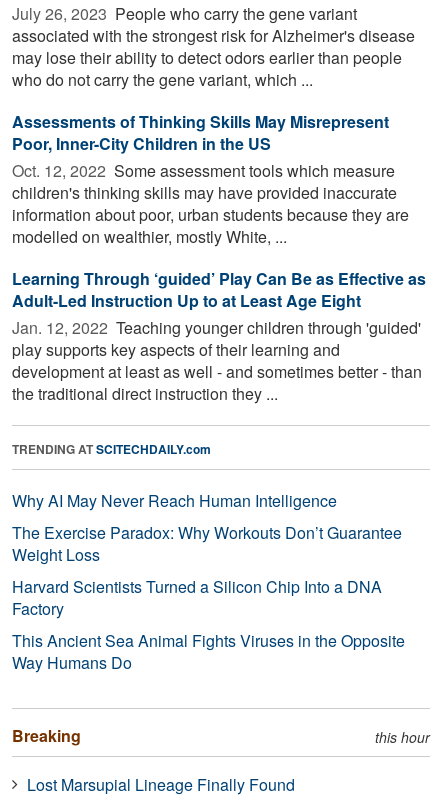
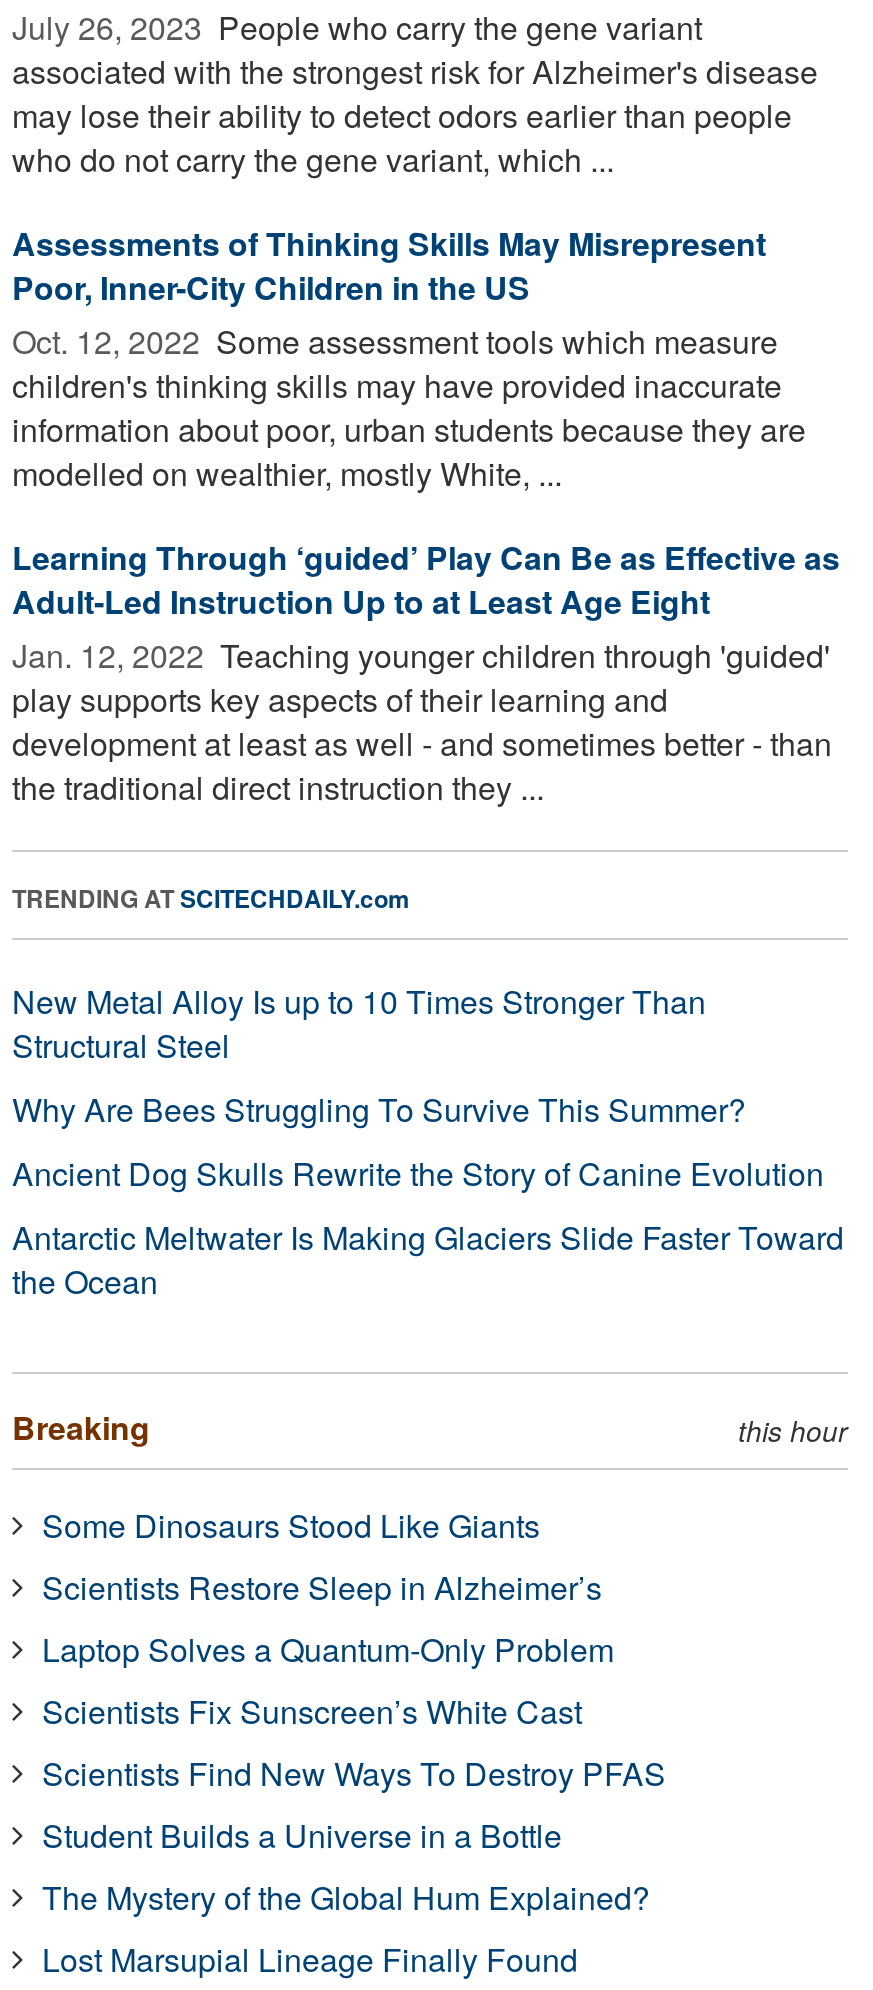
[12,489,405,674] Why AI May Never Reach Human Intelligence | The Exercise Paradox: Why Workouts Don’t Guarantee | Weight Loss | Harvard Scientists Turned a Silicon Chip Into a DNA | Factory | This Ancient Sea Animal Fights Viruses in the Opposite | Way Humans Do -> [12,978,844,1304] New Metal Alloy Is up to 10 Times Stronger Than | Structural Steel | Why Are Bees Struggling To Survive This Summer? | Ancient Dog Skulls Rewrite the Story of Canine Evolution | Antarctic Meltwater Is Making Glaciers Slide Faster Toward | the Ocean
moved [12,724,430,747] -> [12,1404,848,1450]: Breaking | this hour
none -> [42,1502,666,1920] Some Dinosaurs Stood Like Giants | Scientists Restore Sleep in Alzheimer’s | Laptop Solves a Quantum-Only Problem | Scientists Fix Sunscreen’s White Cast | Scientists Find New Ways To Destroy PFAS | Student Builds a Universe in a Bottle | The Mystery of the Global Hum Explained?

